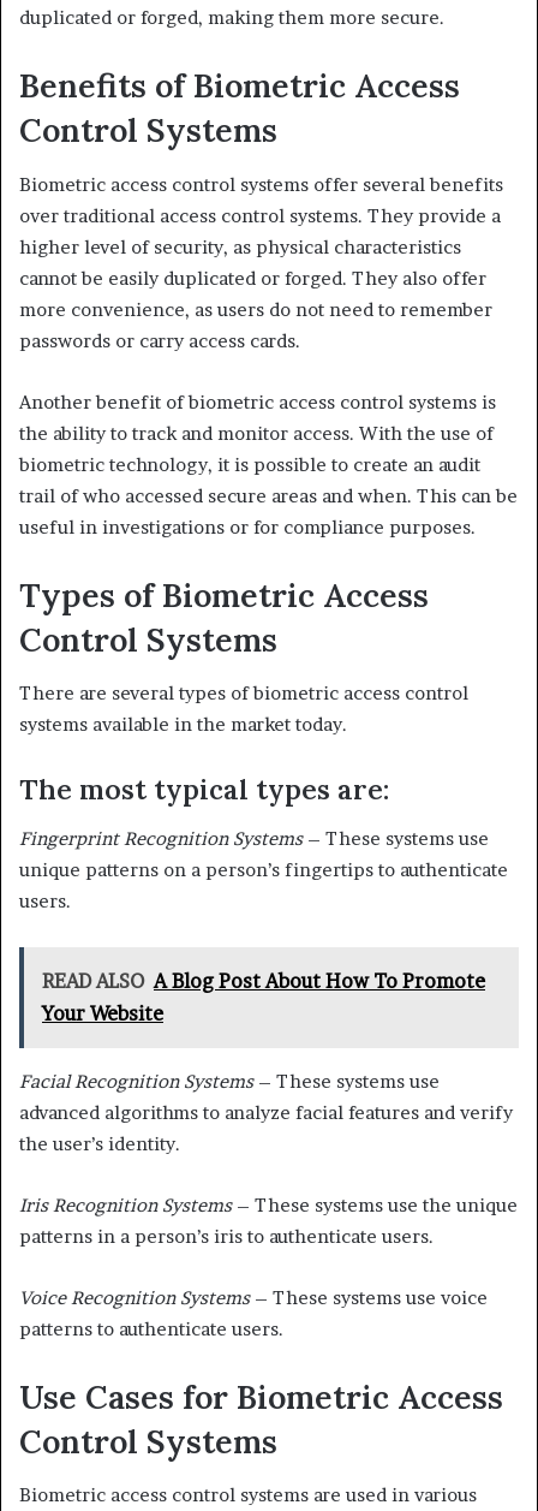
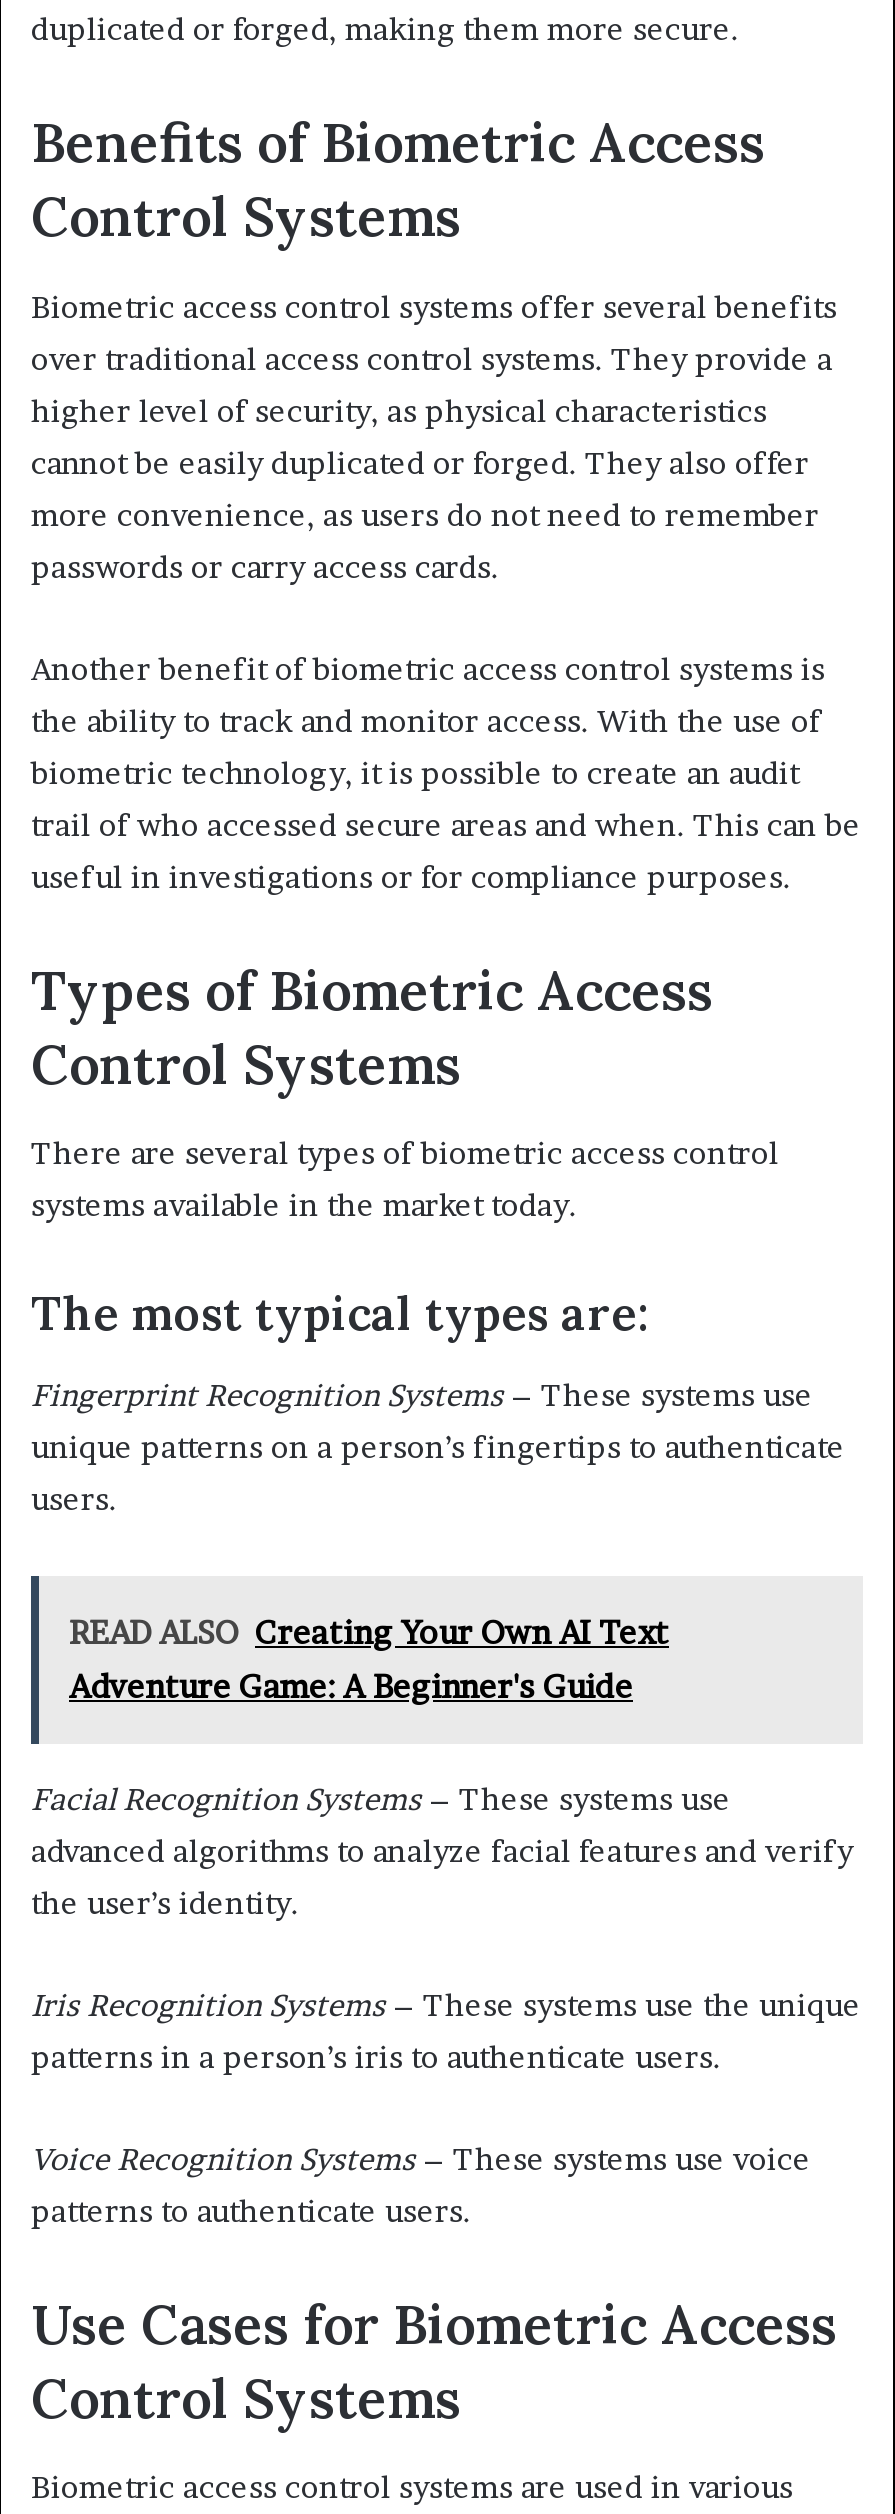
[42,968,485,1025] READ ALSO A Blog Post About How To Promote | Your Website -> [69,1611,669,1705] READ ALSO Creating Your Own AI Text | Adventure Game: A Beginner's Guide

